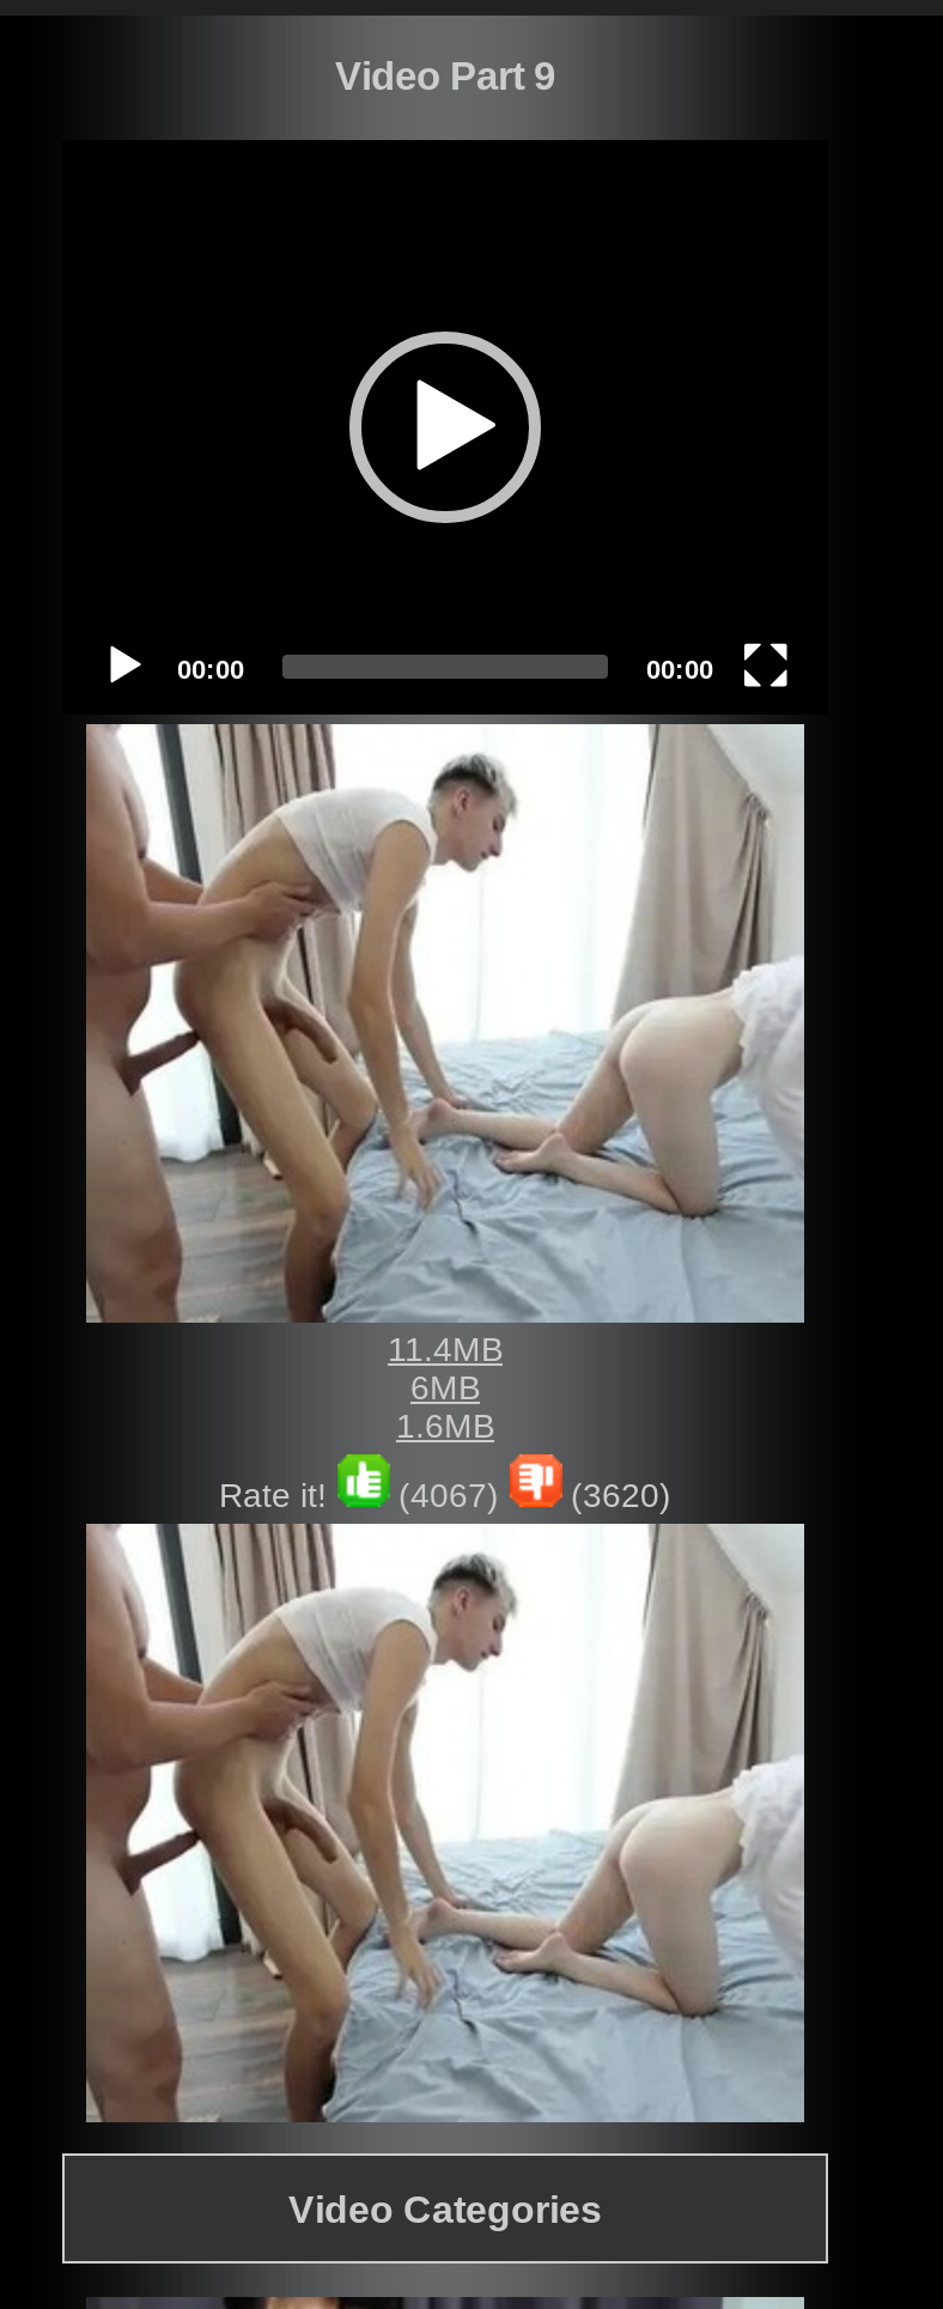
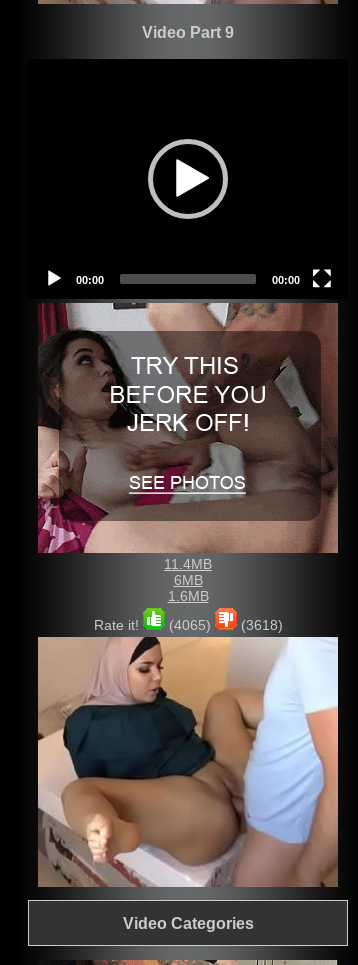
[84,722,807,1325] [image] -> [37,303,338,554] [image]
[399,1475,499,1513] (4067) -> [168,616,210,632] (4065)
[571,1475,671,1513] (3620) -> [240,616,282,632] (3618)
[86,1521,807,2125] [image] -> [38,636,338,887] [image]

